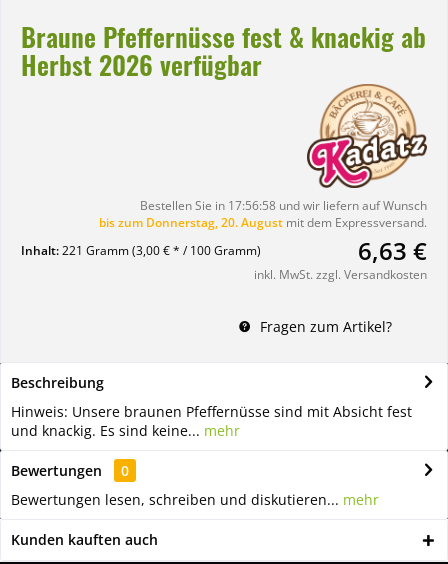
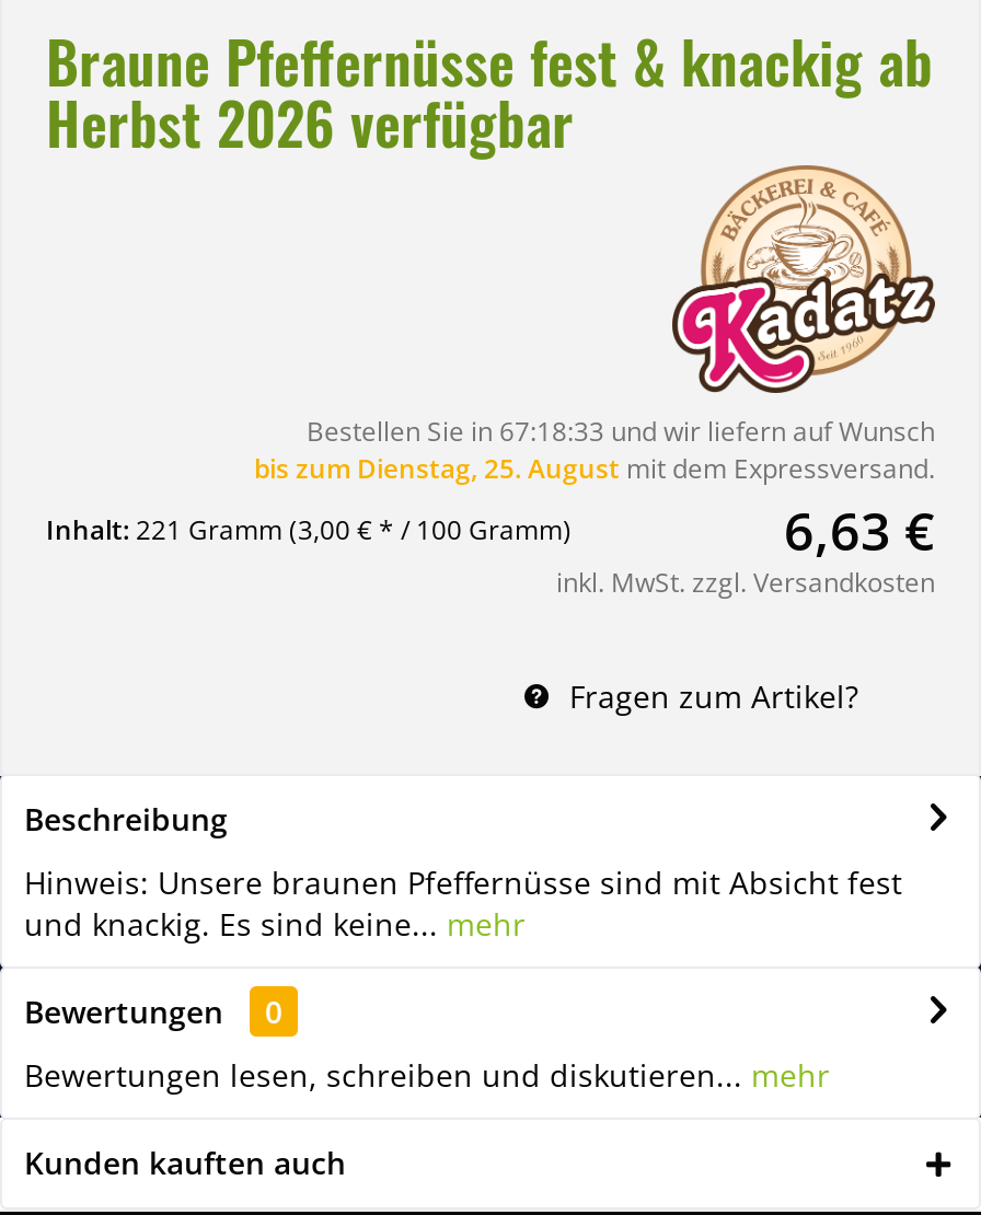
[140,197,427,214] Bestellen Sie in 17:56:58 und wir liefern auf Wunsch -> [307,412,935,450] Bestellen Sie in 67:18:33 und wir liefern auf Wunsch
[99,214,427,231] bis zum Donnerstag, 20. August mit dem Expressversand. -> [254,450,935,487] bis zum Dienstag, 25. August mit dem Expressversand.

